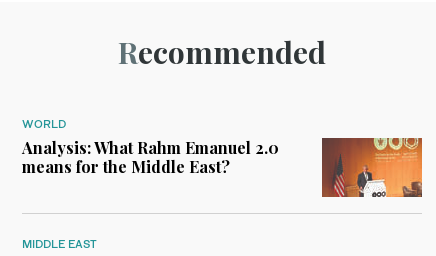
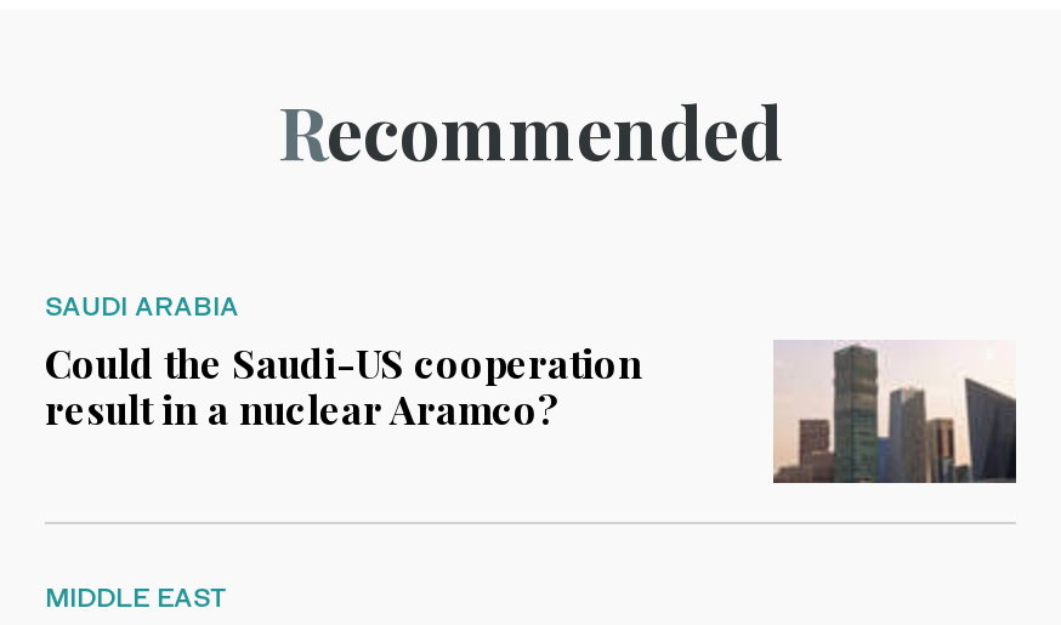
[22,117,279,177] WORLD | Analysis: What Rahm Emanuel 2.0 | means for the Middle East? -> [45,289,642,435] SAUDI ARABIA | Could the Saudi-US cooperation | result in a nuclear Aramco?
[321,137,423,198] [image] -> [773,340,1019,485] [image]

